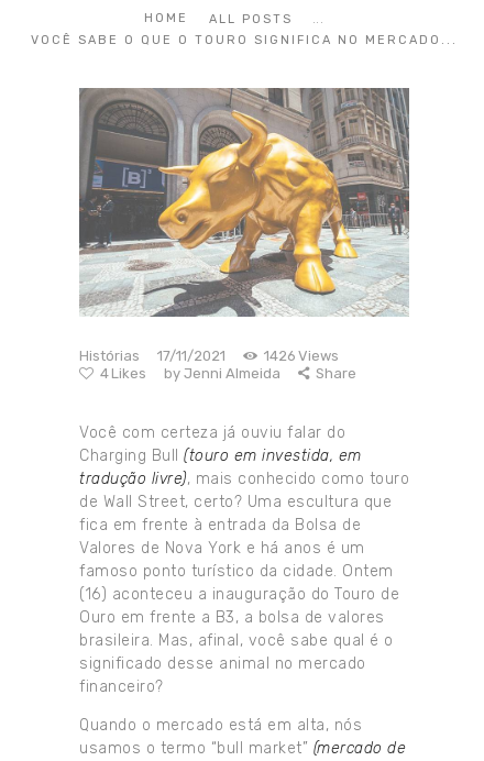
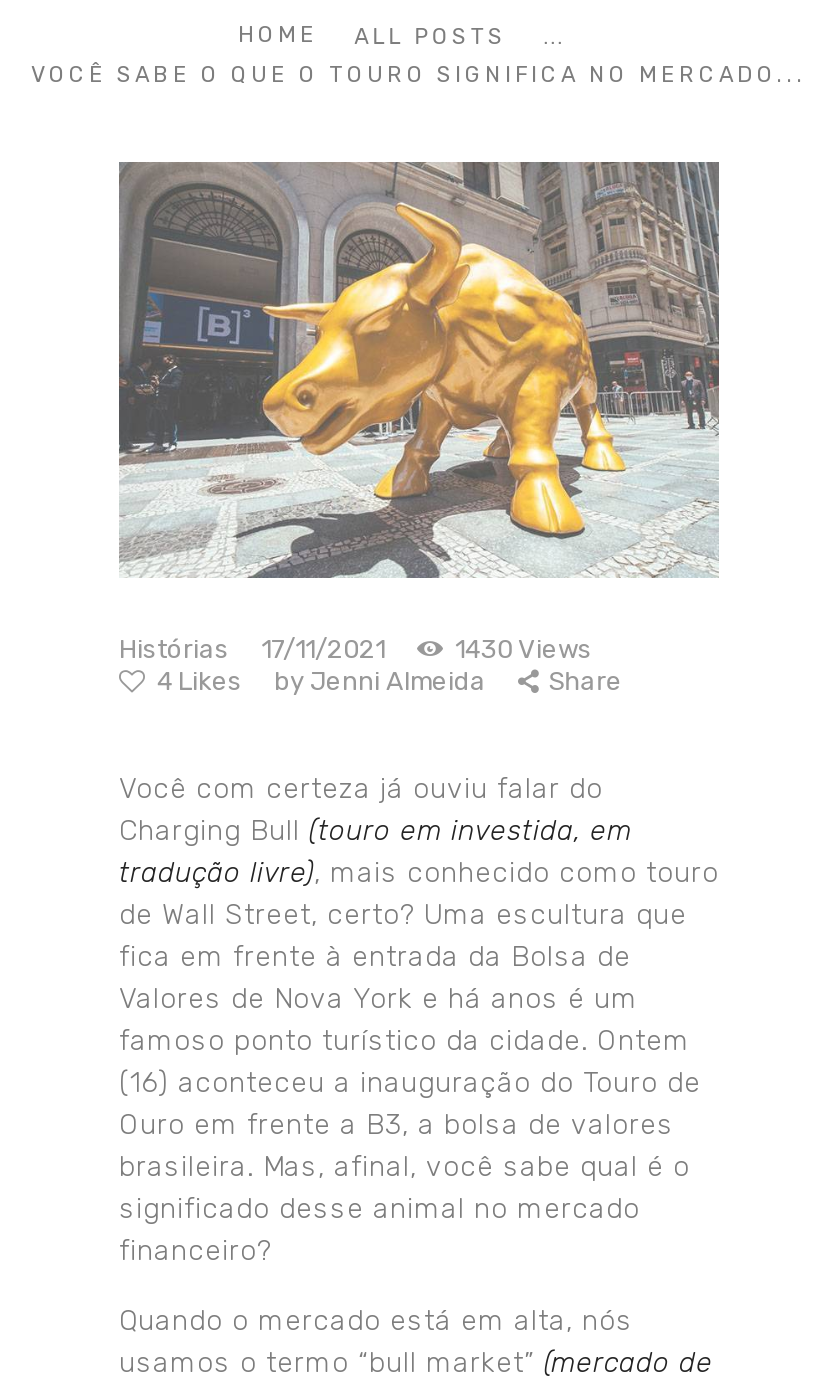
[264,348,339,364] 1426 Views -> [455,634,592,664] 1430 Views

